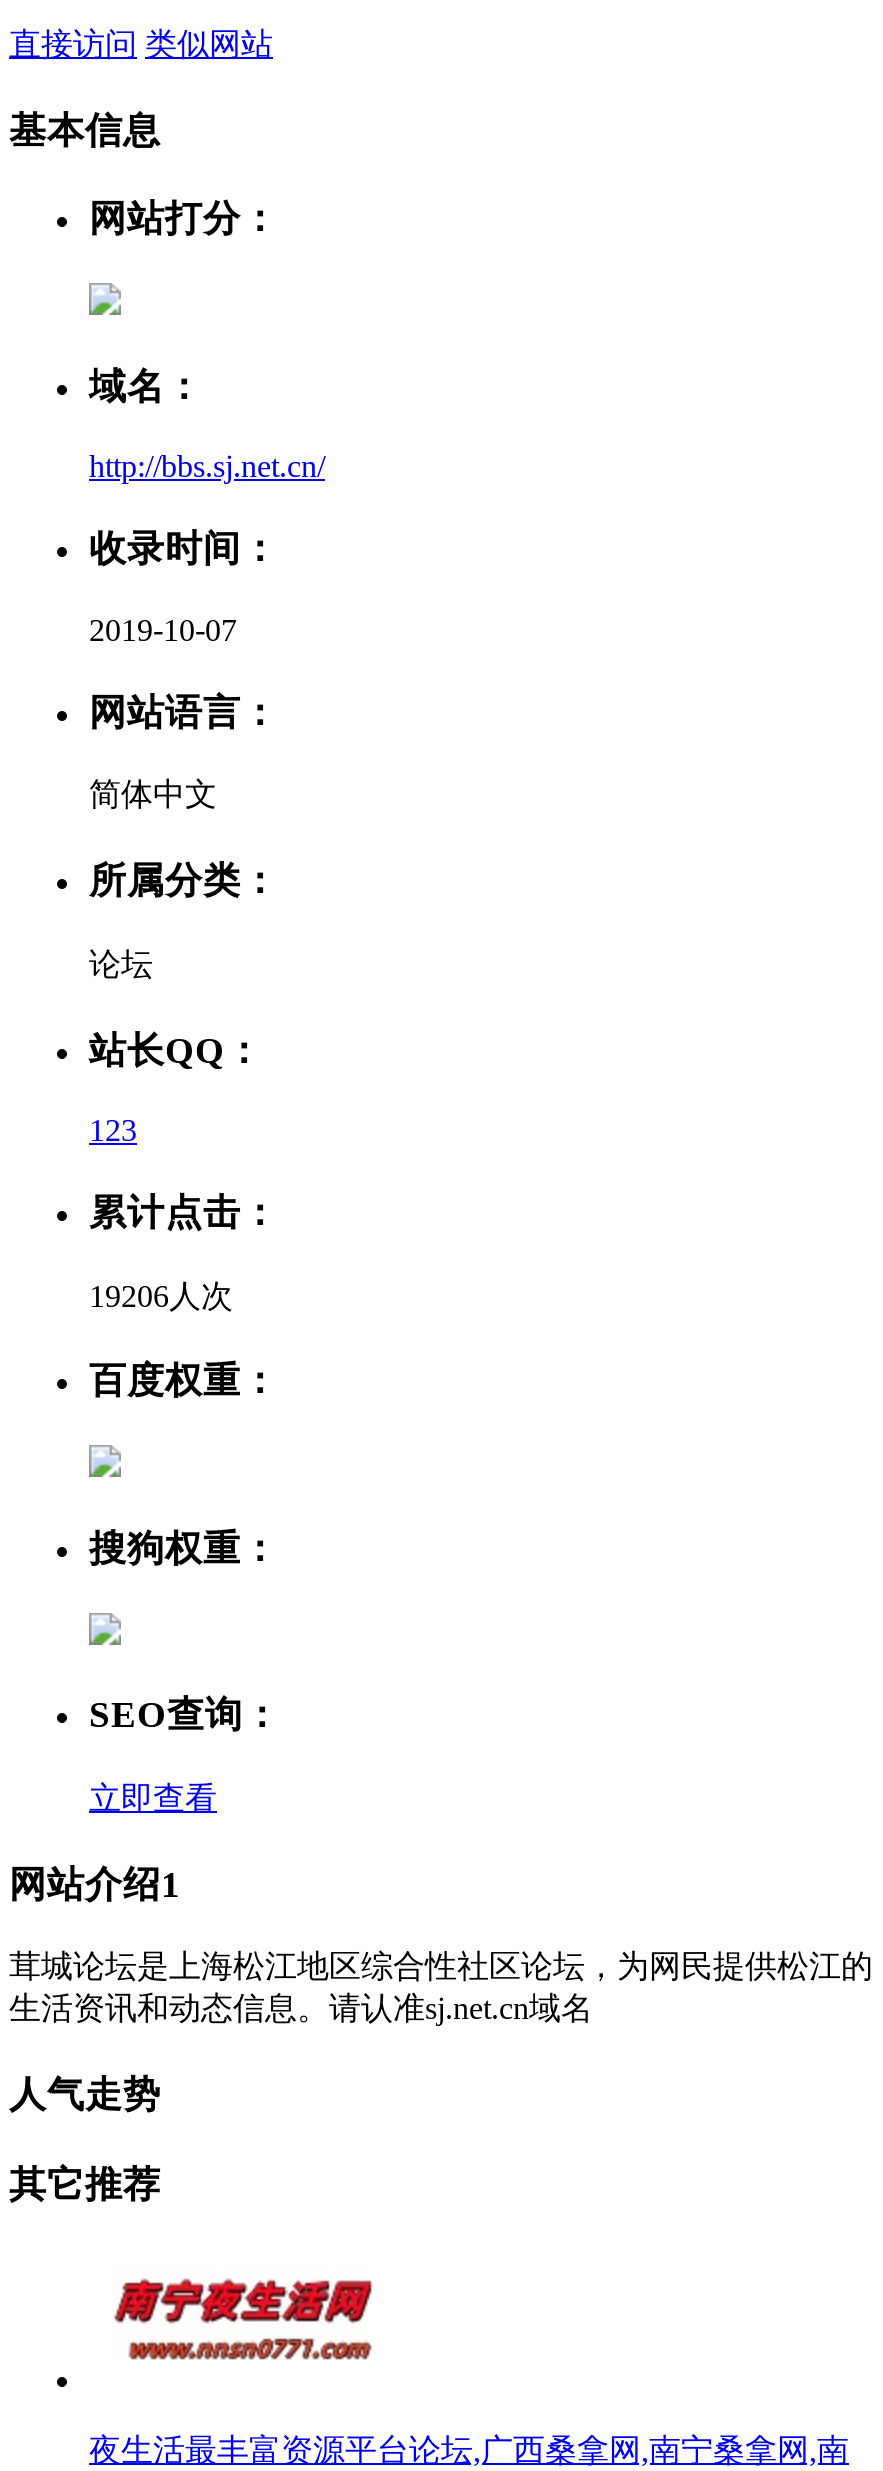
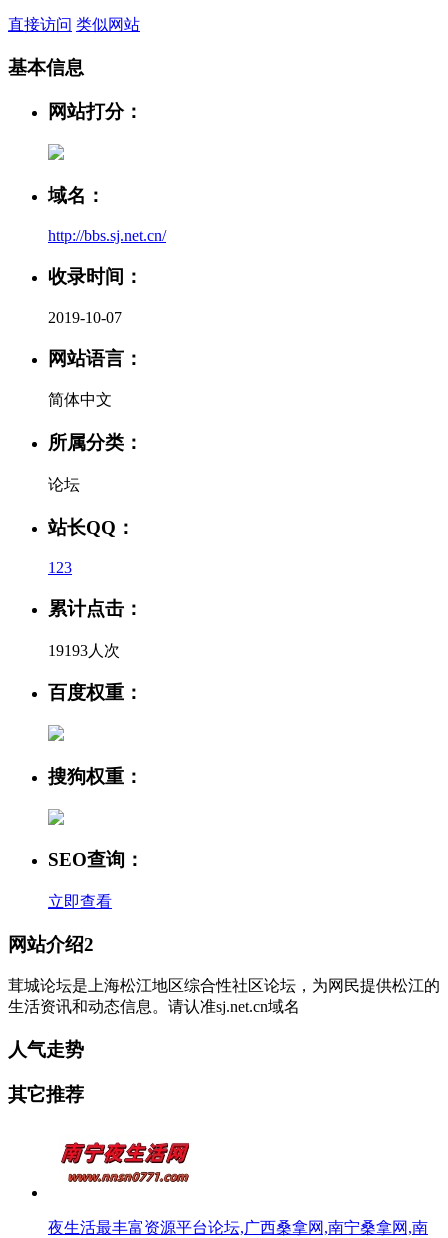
[89,1278,233,1312] 19206人次 -> [48,642,120,659] 19193人次
[9,1862,181,1904] 网站介绍1 -> [8,934,94,955] 网站介绍2

